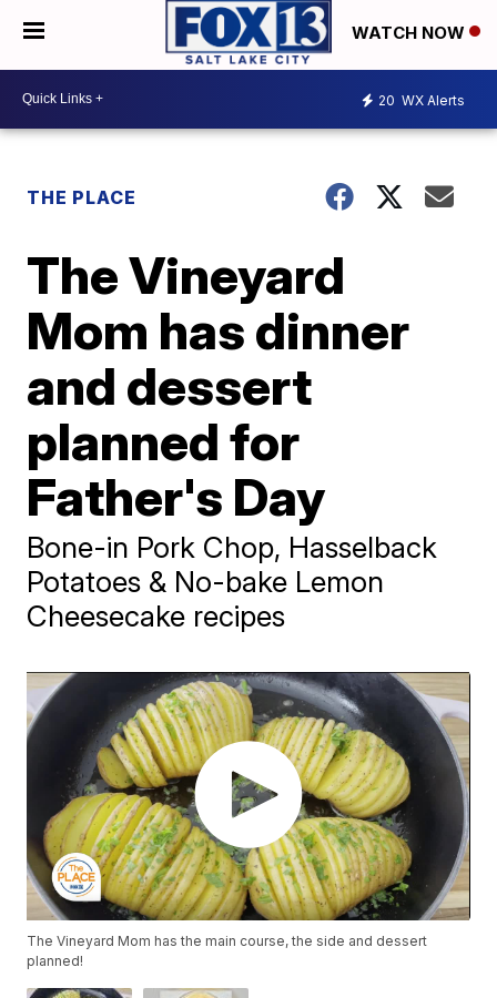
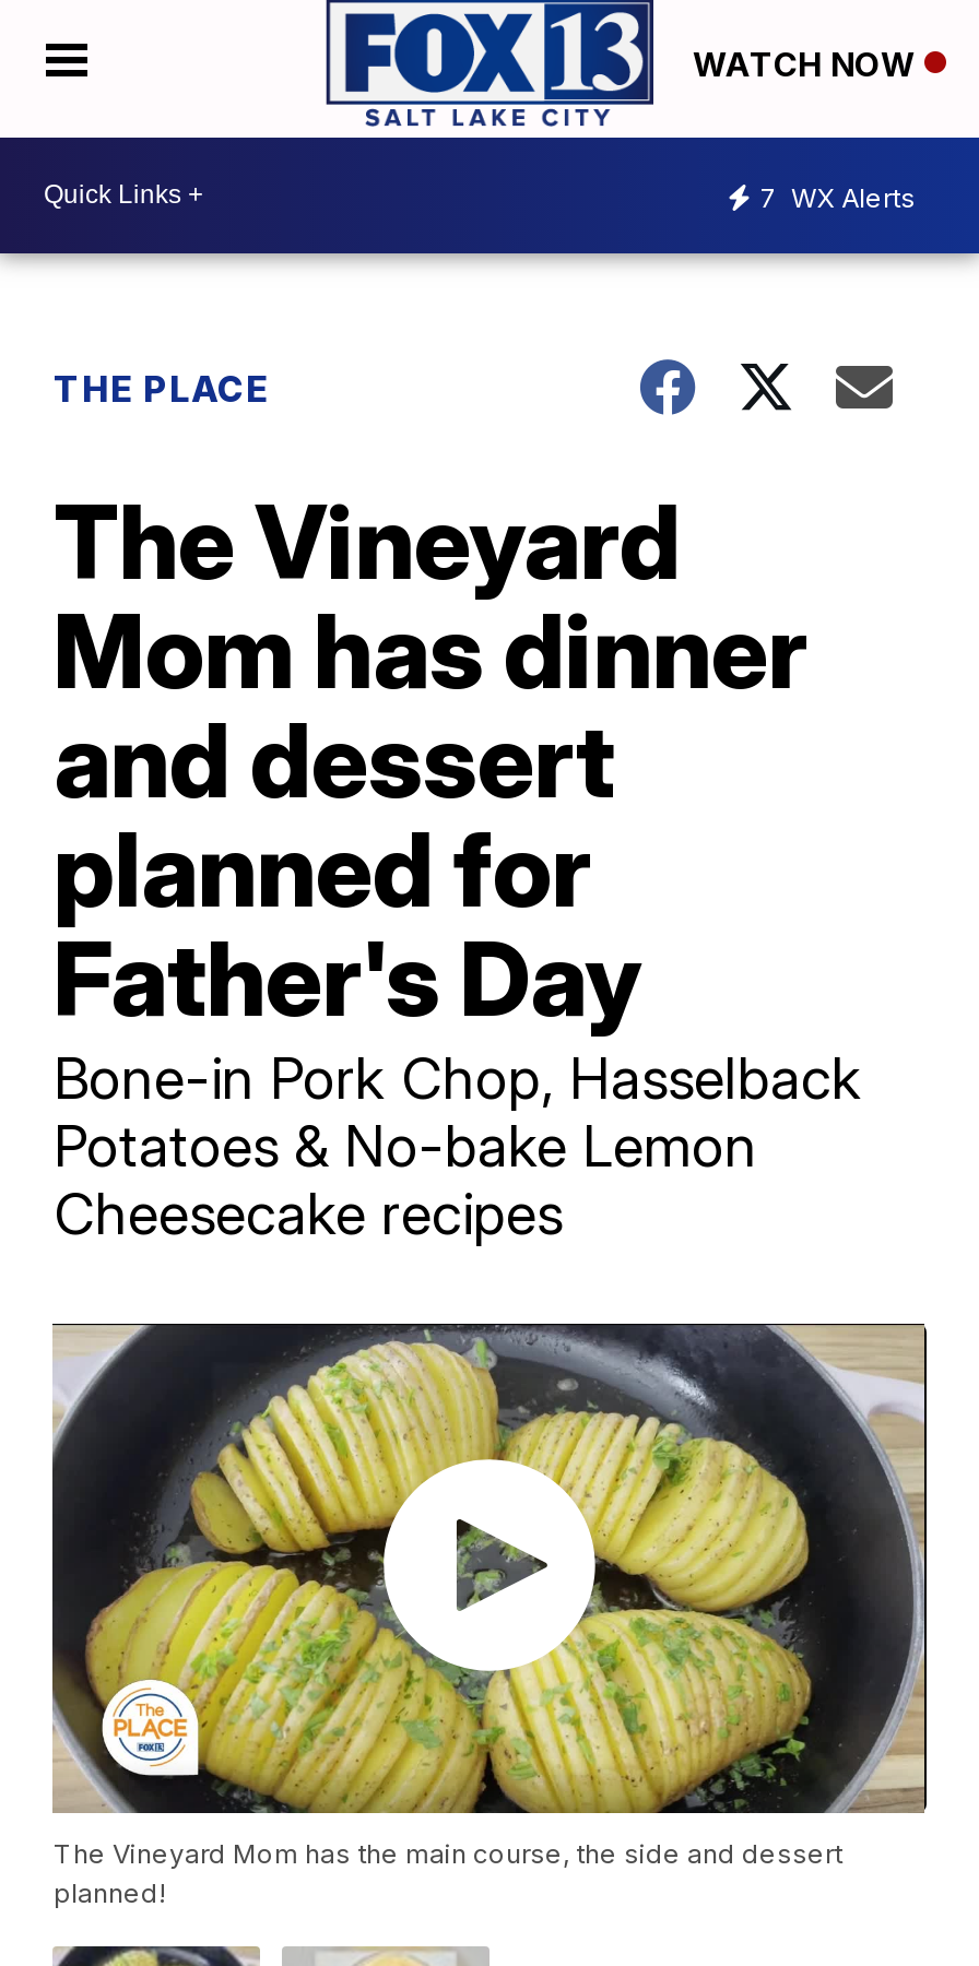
[378,92,465,109] 20 WX Alerts -> [760,182,916,215] 7 WX Alerts

